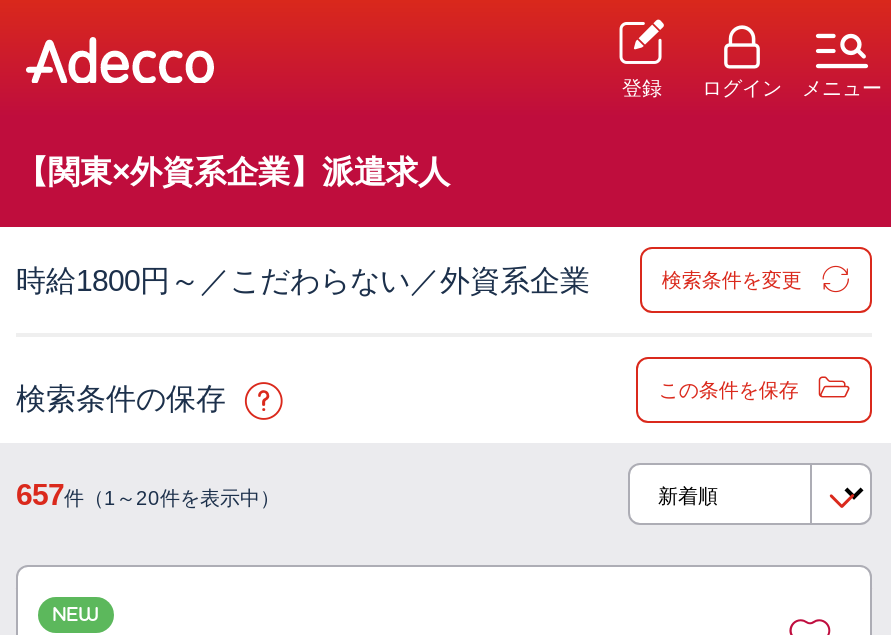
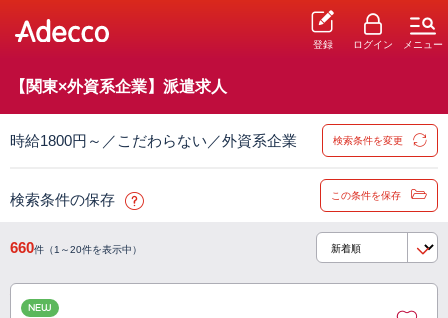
[16,477,280,511] 657件（1～20件を表示中） -> [10,239,142,256] 660件（1～20件を表示中）

